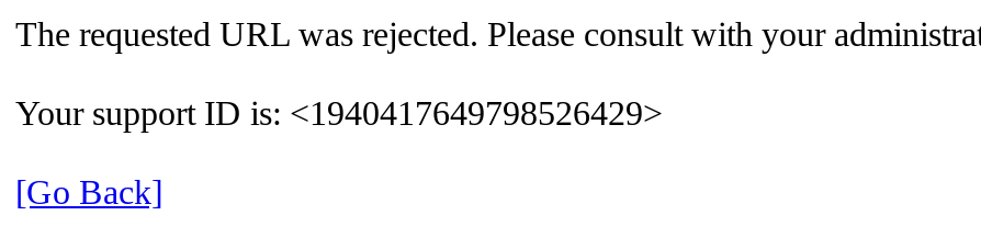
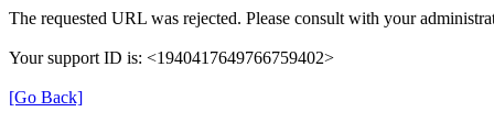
[15,94,663,132] Your support ID is: <1940417649798526429> -> [9,48,334,67] Your support ID is: <1940417649766759402>

